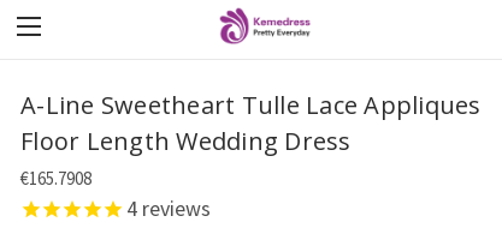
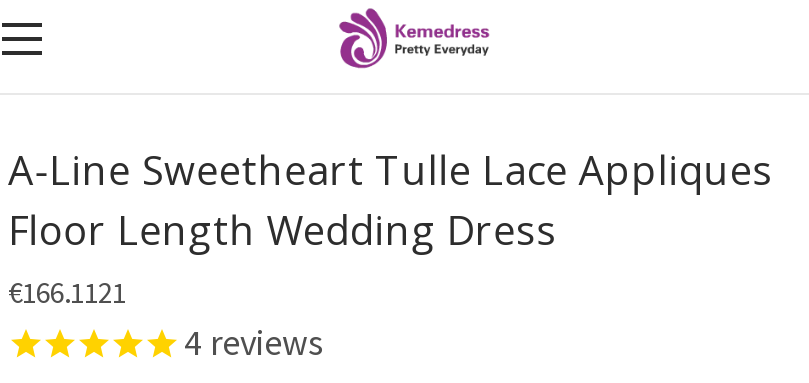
[20,167,91,190] €165.7908 -> [8,273,126,311] €166.1121

